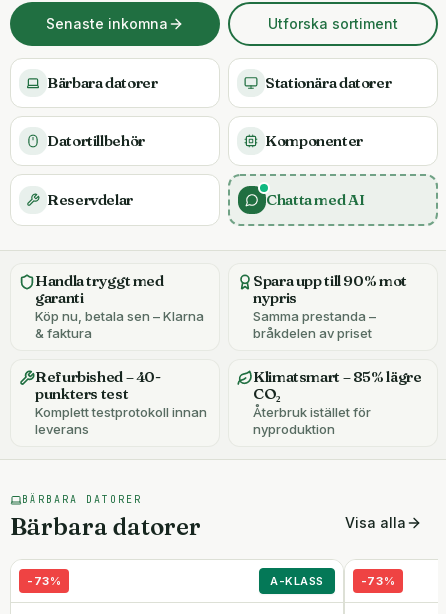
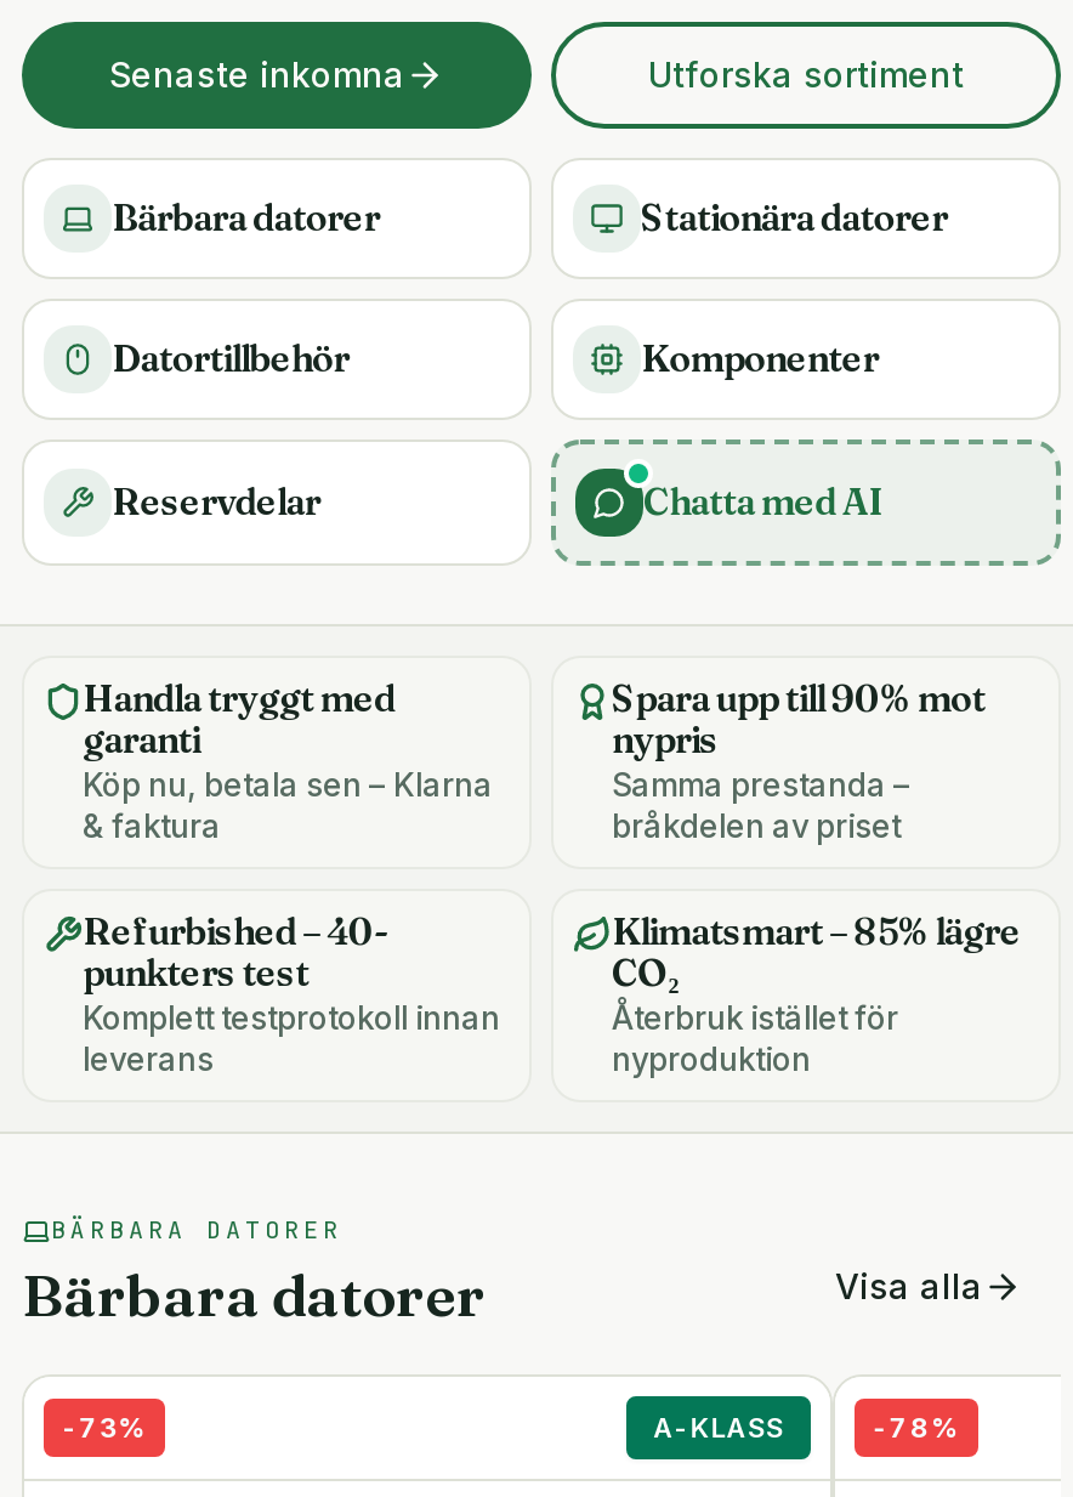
[361,574,395,588] - 73% -> [873,1411,959,1445] - 78%

